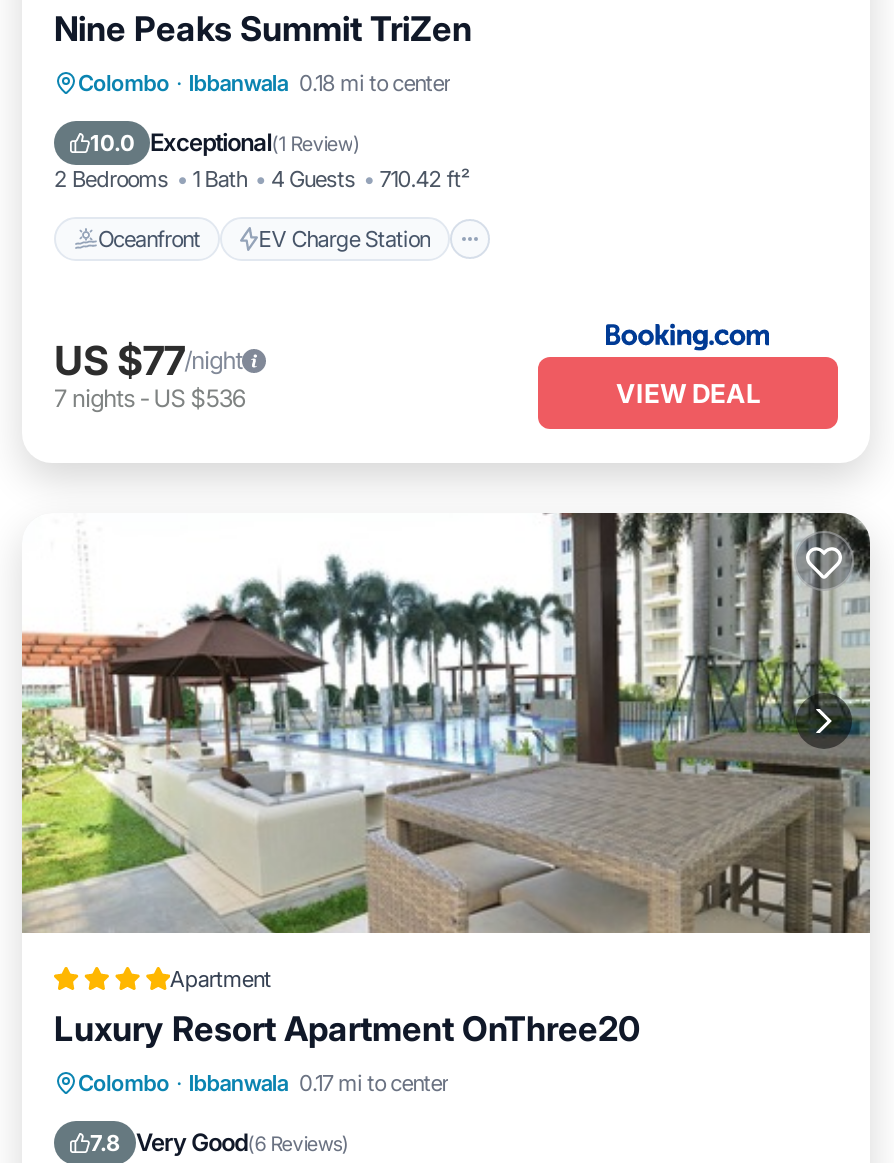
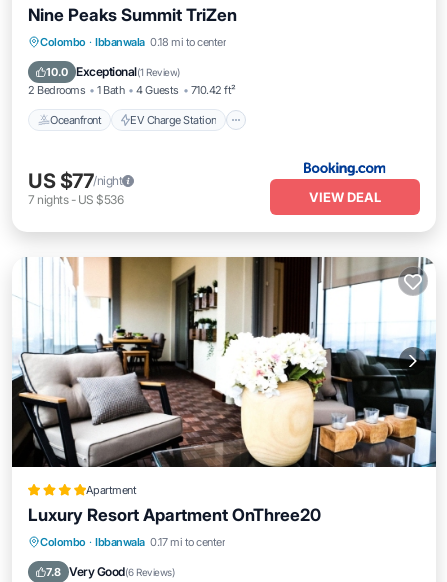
[20,511,872,935] [image] -> [11,256,437,468] [image]

